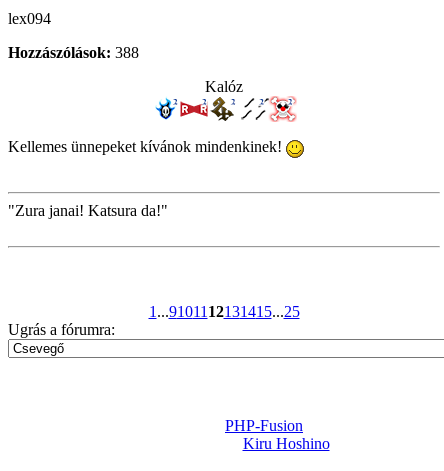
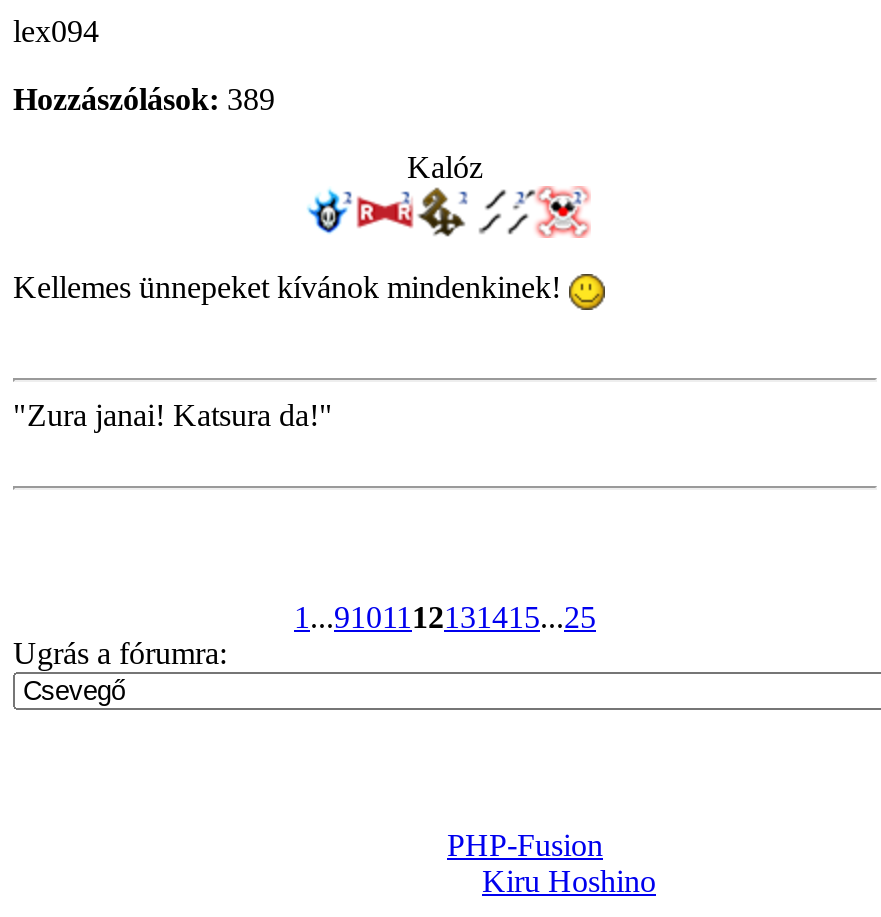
[8,44,139,61] Hozzászólások: 388 -> [13,82,275,116] Hozzászólások: 389

